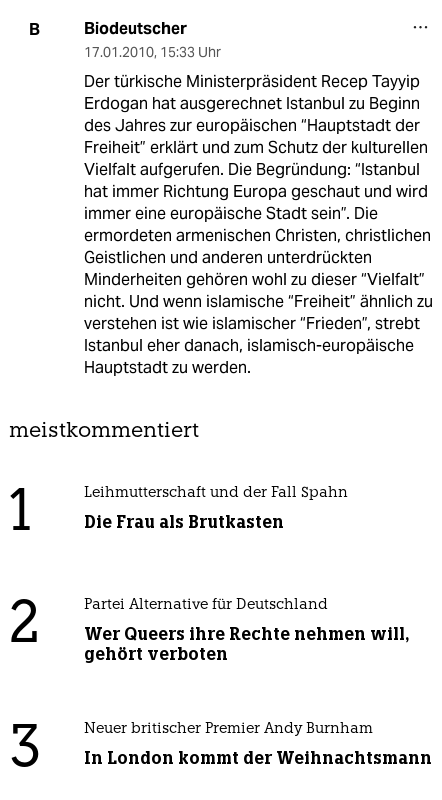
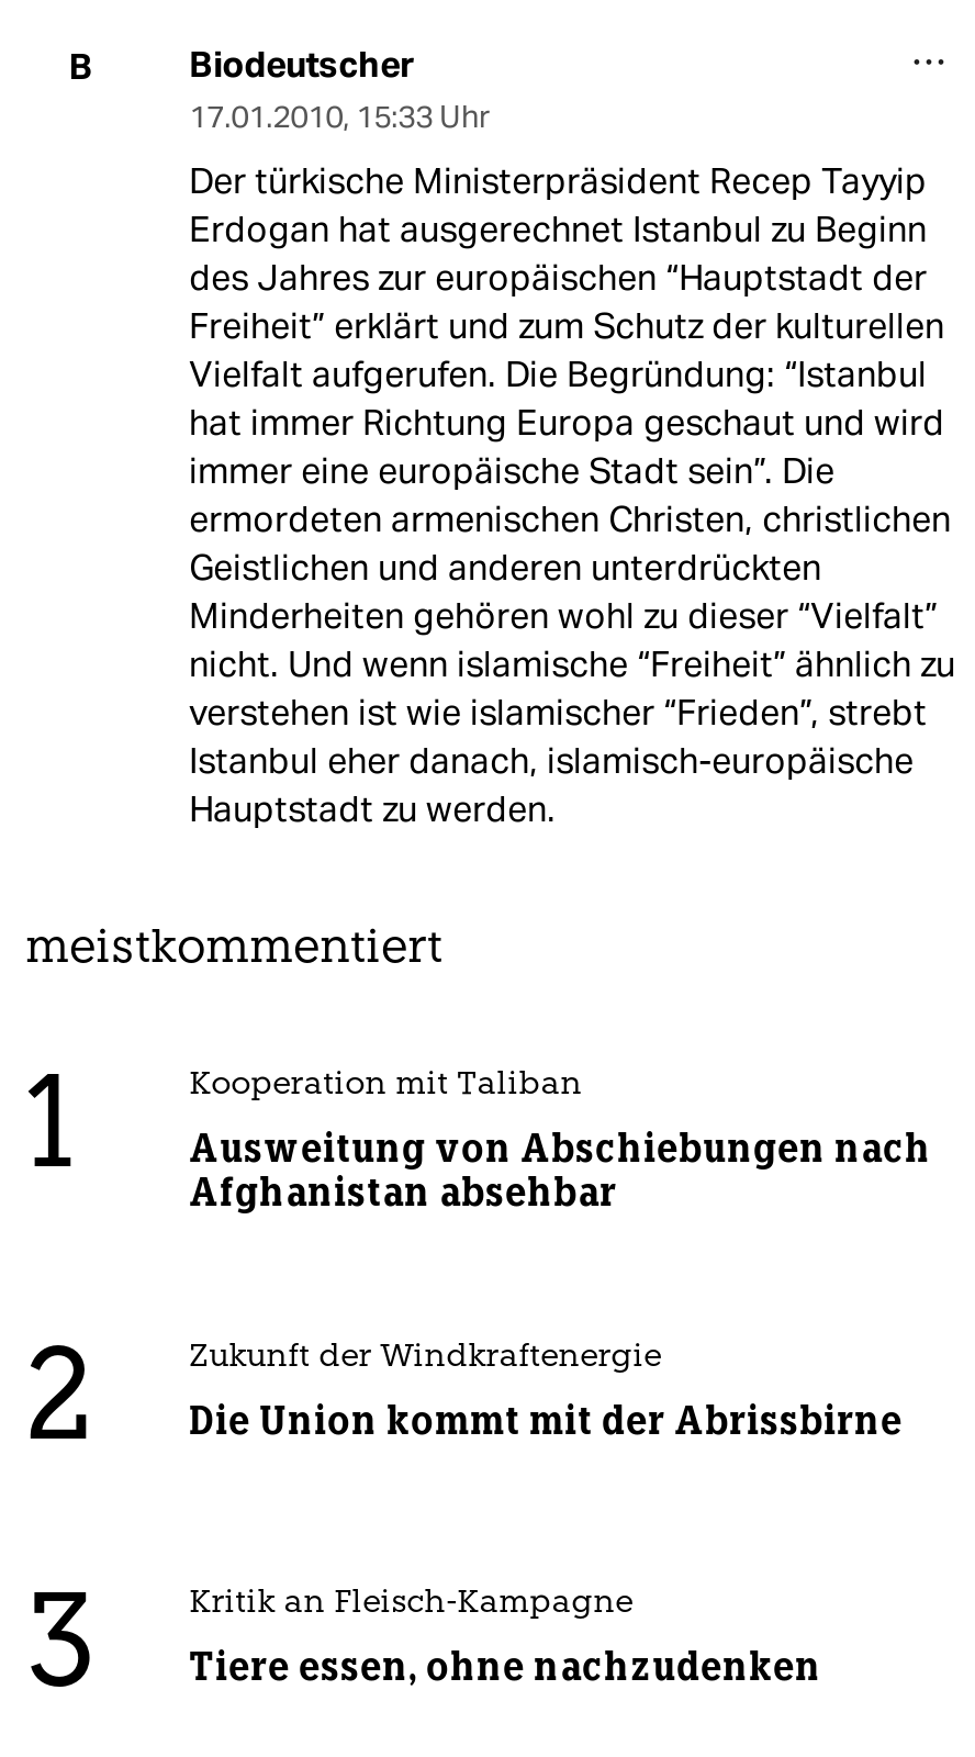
[84,486,348,501] Leihmutterschaft und der Fall Spahn -> [189,1071,582,1104] Kooperation mit Taliban
[84,511,284,533] Die Frau als Brutkasten -> [189,1126,932,1218] Ausweitung von Abschiebungen nach | Afghanistan absehbar
[84,598,328,613] Partei Alternative für Deutschland -> [189,1343,661,1376] Zukunft der Windkraftenergie
[84,623,409,665] Wer Queers ihre Rechte nehmen will, | gehört verboten -> [189,1398,903,1446] Die Union kommt mit der Abrissbirne
[84,722,373,737] Neuer britischer Premier Andy Burnham -> [189,1589,633,1622] Kritik an Fleisch-Kampagne
[84,747,432,769] In London kommt der Weihnachtsmann -> [189,1644,822,1692] Tiere essen, ohne nachzudenken

